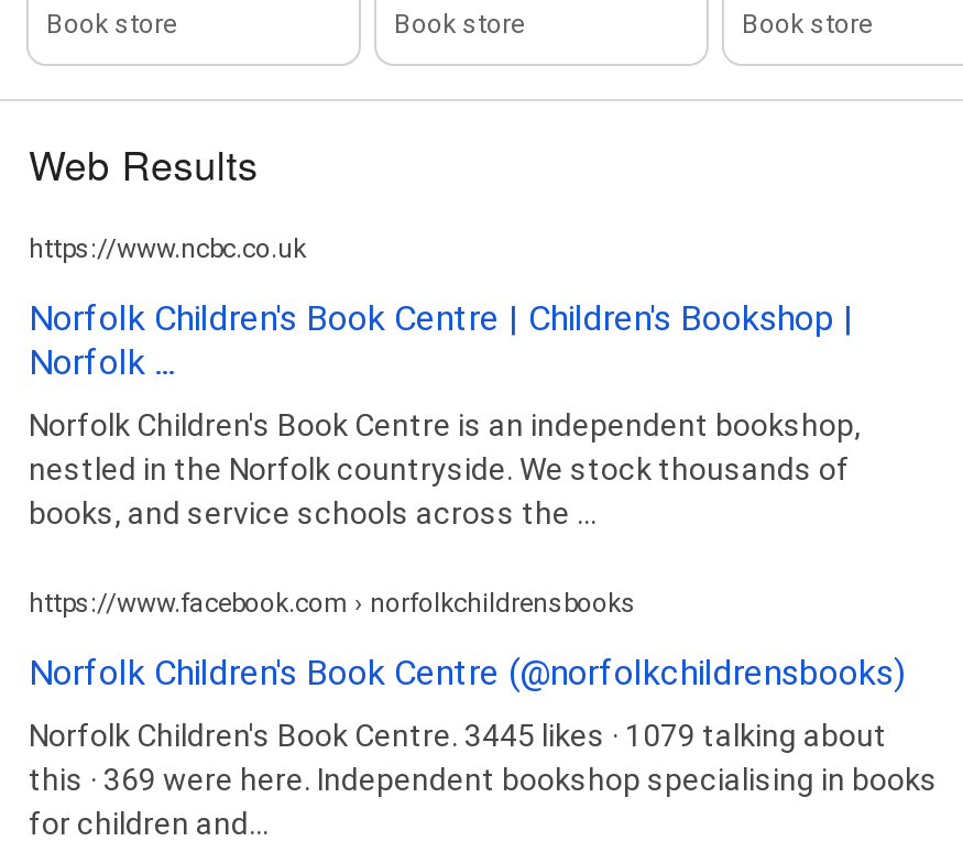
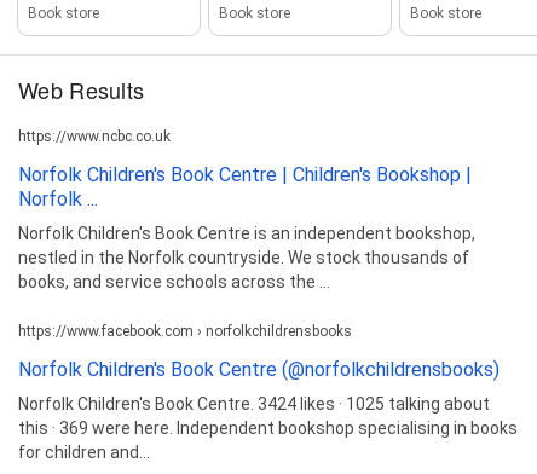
[29,717,887,752] Norfolk Children's Book Centre. 3445 likes · 1079 talking about -> [18,394,490,413] Norfolk Children's Book Centre. 3424 likes · 1025 talking about

